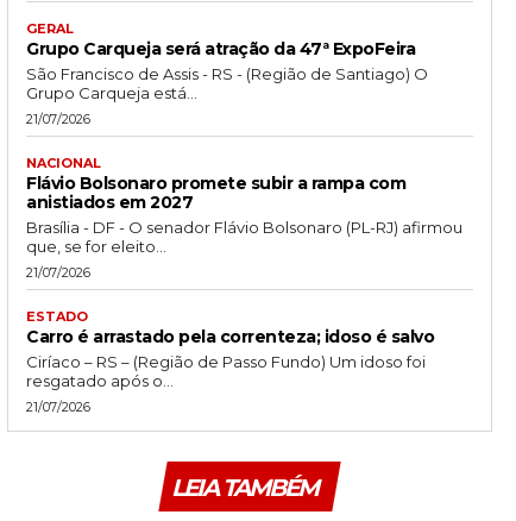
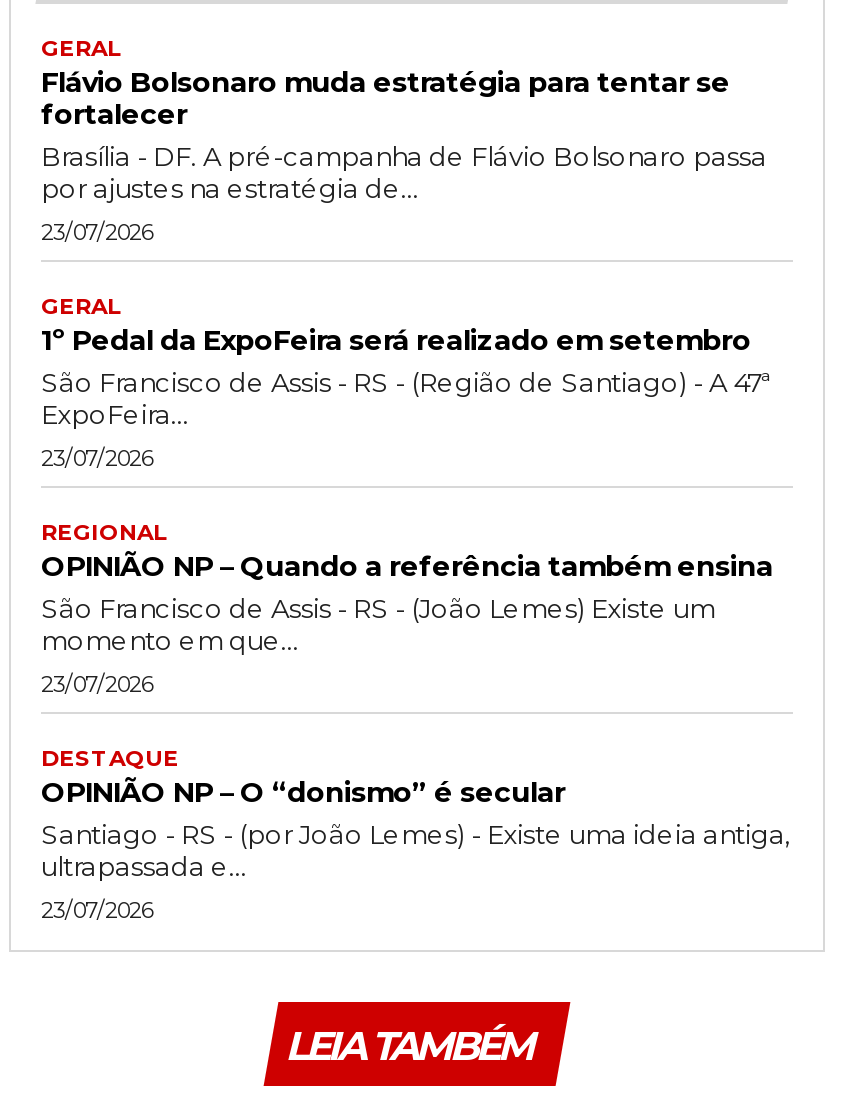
[26,38,462,415] Grupo Carqueja será atração da 47ª ExpoFeira | São Francisco de Assis - RS - (Região de Santiago) O | Grupo Carqueja está... | 21/07/2026 | NACIONAL | Flávio Bolsonaro promete subir a rampa com | anistiados em 2027 | Brasília - DF - O senador Flávio Bolsonaro (PL-RJ) afirmou | que, se for eleito... | 21/07/2026 | ESTADO | Carro é arrastado pela correnteza; idoso é salvo | Ciríaco – RS – (Região de Passo Fundo) Um idoso foi | resgatado após o... | 21/07/2026 -> [41,63,791,923] Flávio Bolsonaro muda estratégia para tentar se | fortalecer | Brasília - DF. A pré-campanha de Flávio Bolsonaro passa | por ajustes na estratégia de... | 23/07/2026 | GERAL | 1º Pedal da ExpoFeira será realizado em setembro | São Francisco de Assis - RS - (Região de Santiago) - A 47ª | ExpoFeira... | 23/07/2026 | REGIONAL | OPINIÃO NP – Quando a referência também ensina | São Francisco de Assis - RS - (João Lemes) Existe um | momento em que... | 23/07/2026 | DESTAQUE | OPINIÃO NP – O “donismo” é secular | Santiago - RS - (por João Lemes) - Existe uma ideia antiga, | ultrapassada e... | 23/07/2026

